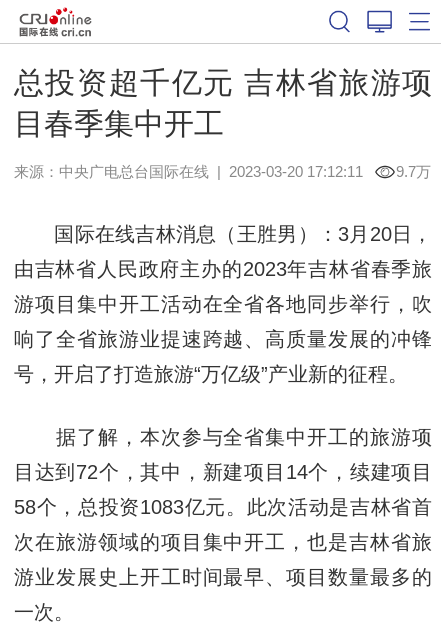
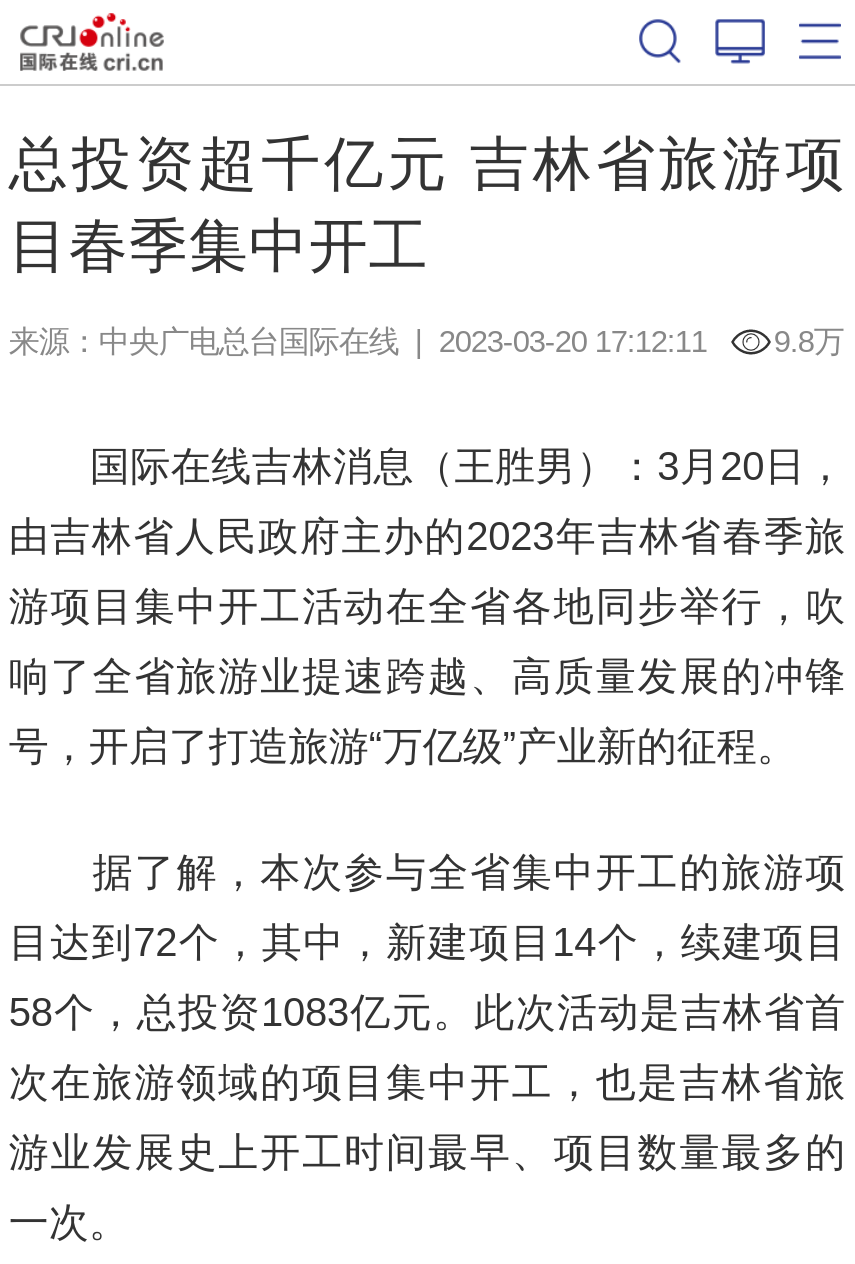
[396,163,431,180] 9.7万 -> [774,323,844,357] 9.8万

